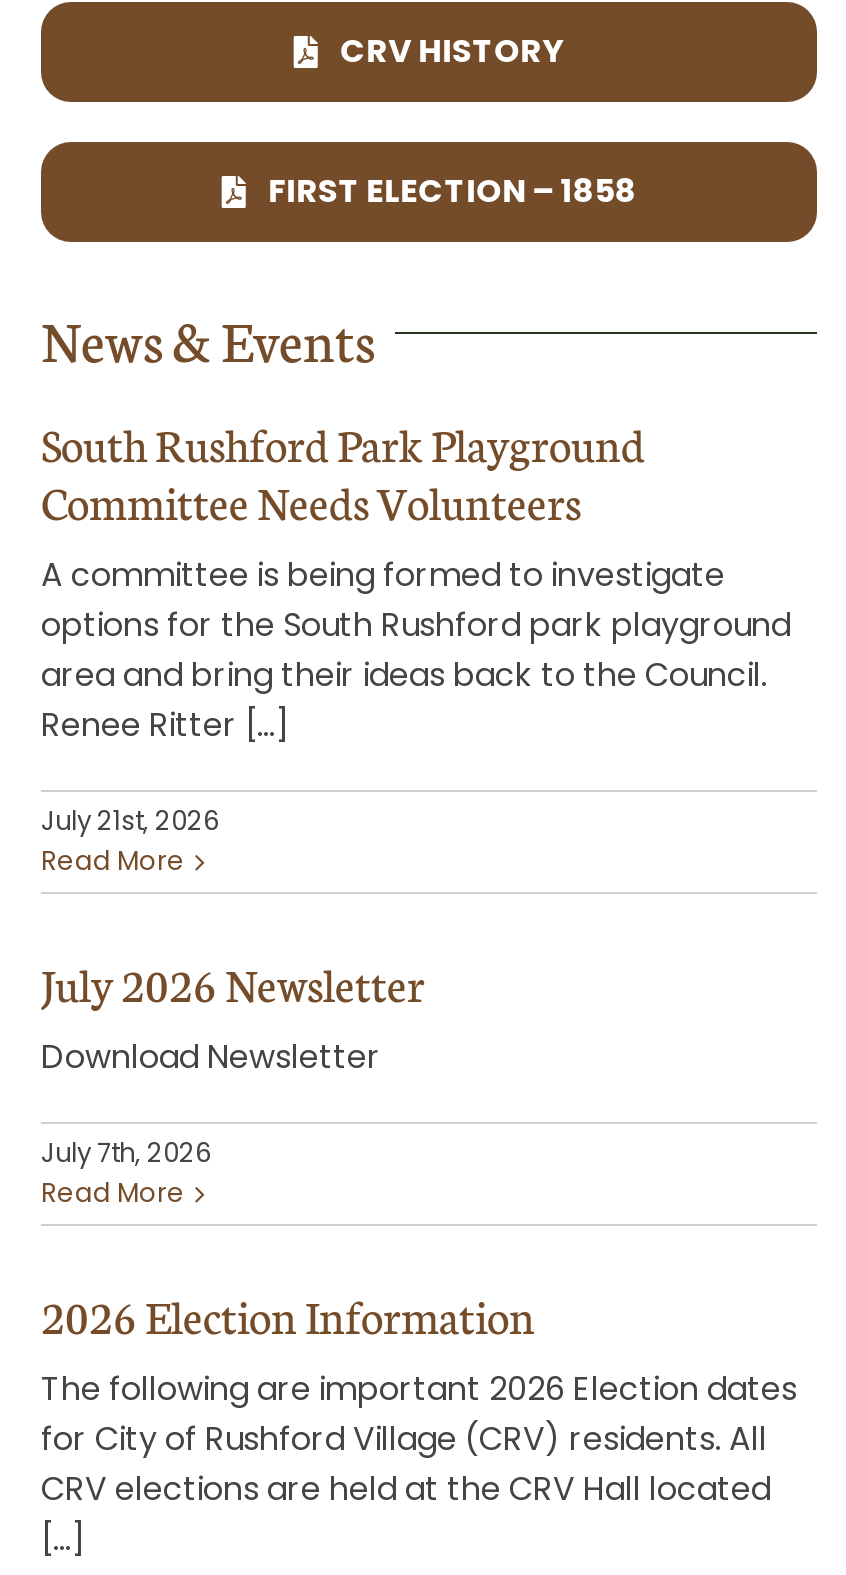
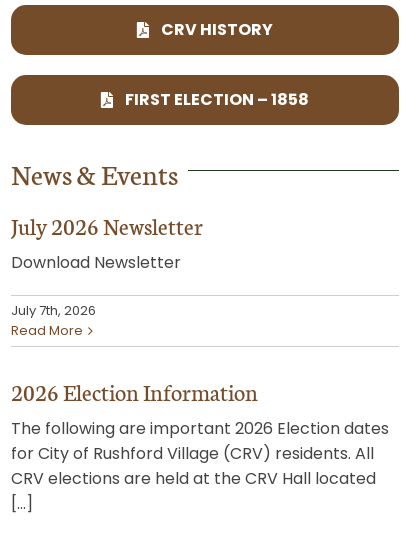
[41,412,791,880] South Rushford Park Playground | Committee Needs Volunteers | A committee is being formed to investigate | options for the South Rushford park playground | area and bring their ideas back to the Council. | Renee Ritter [...] | July 21st, 2026 | Read More -> none

